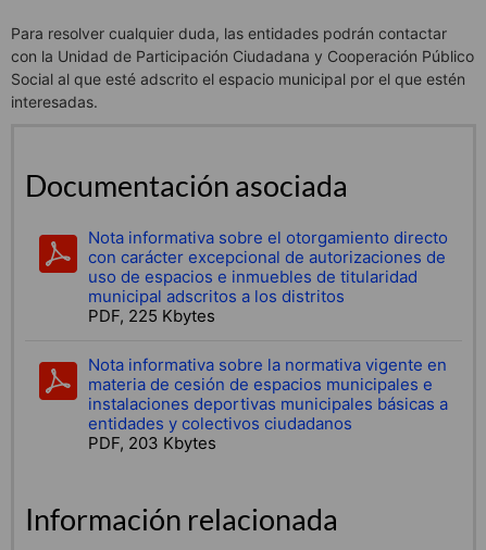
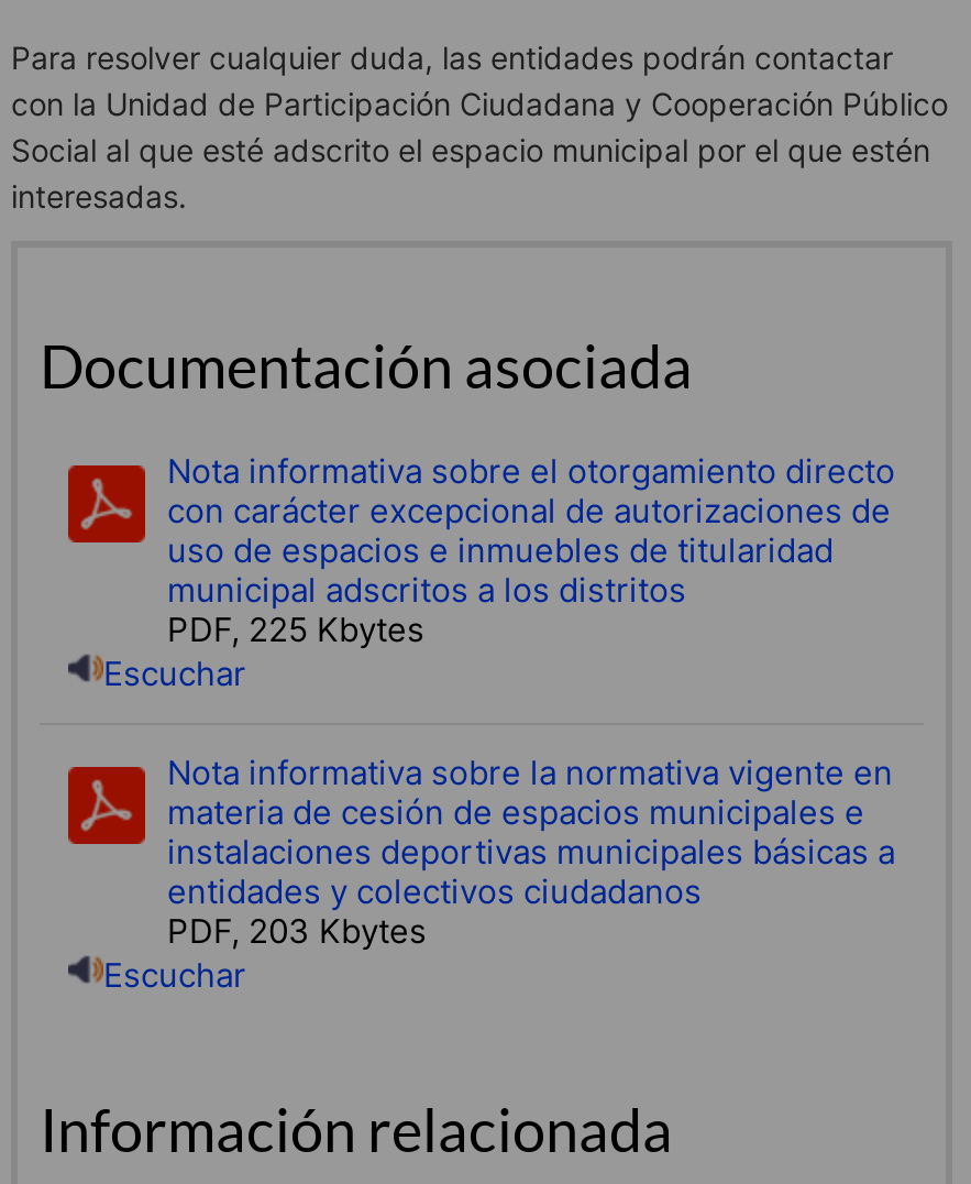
none -> [103,653,246,695] Escuchar
none -> [103,955,246,996] Escuchar

